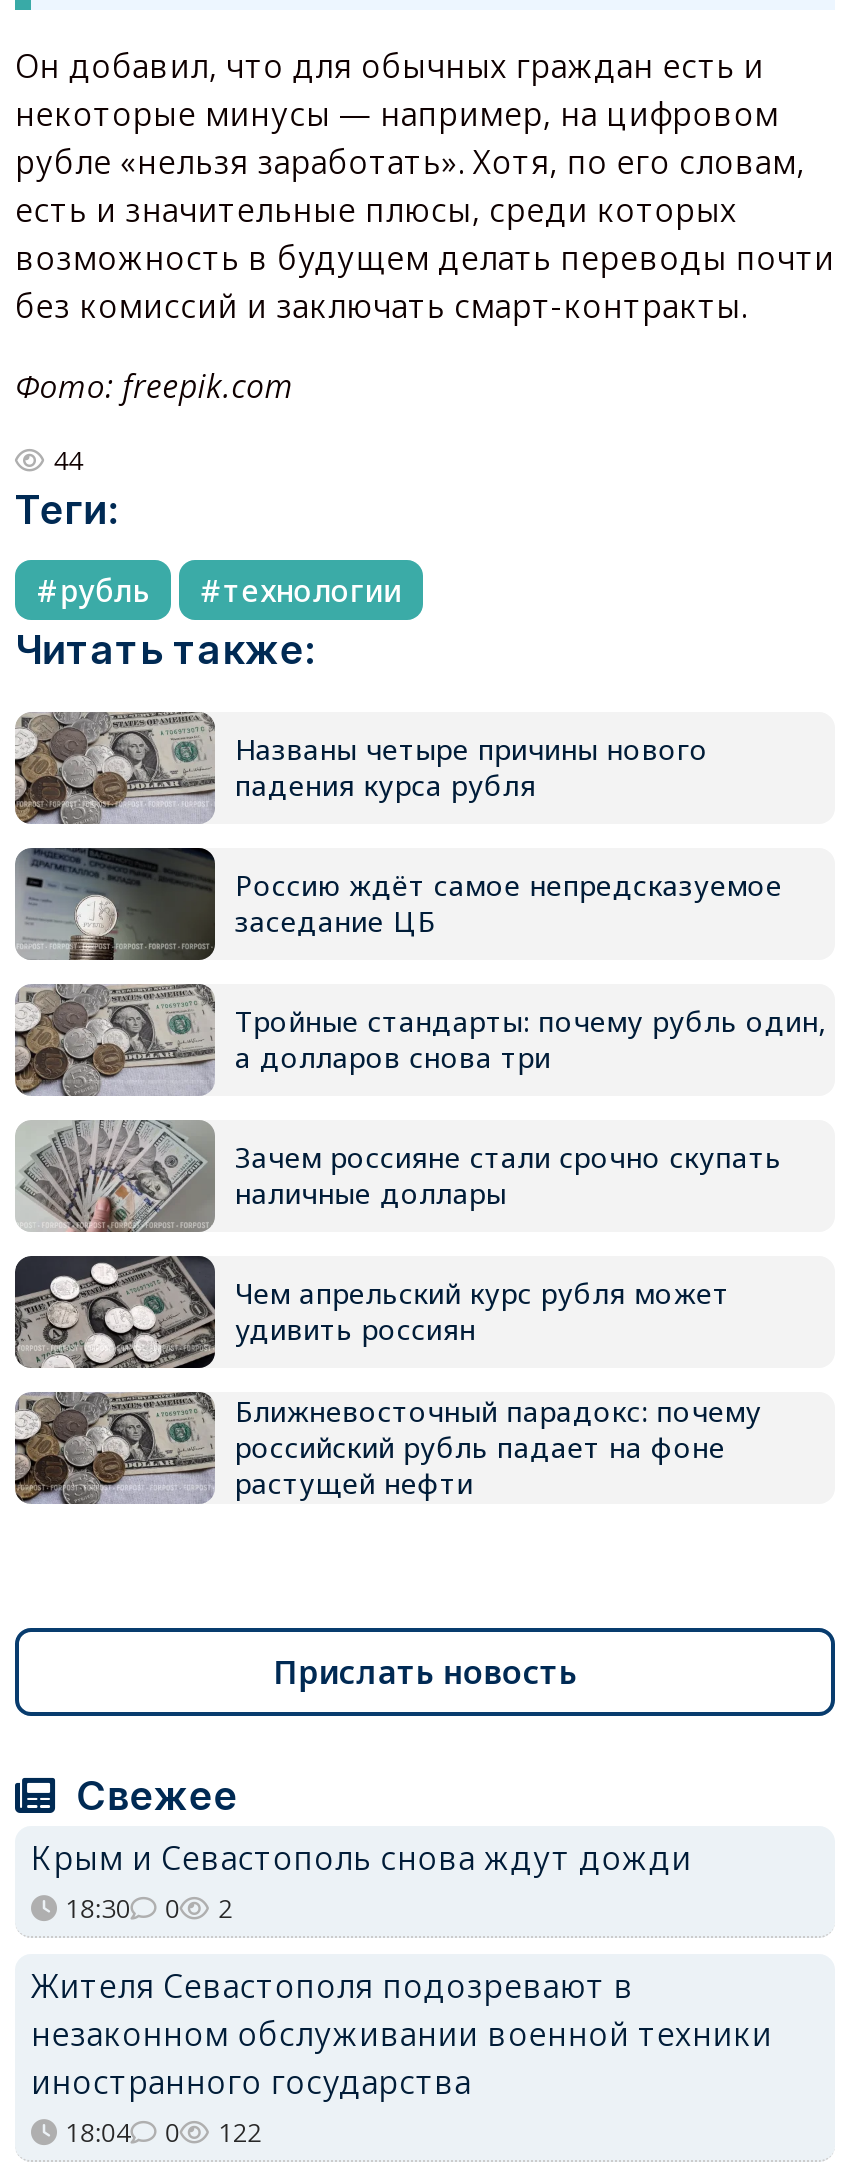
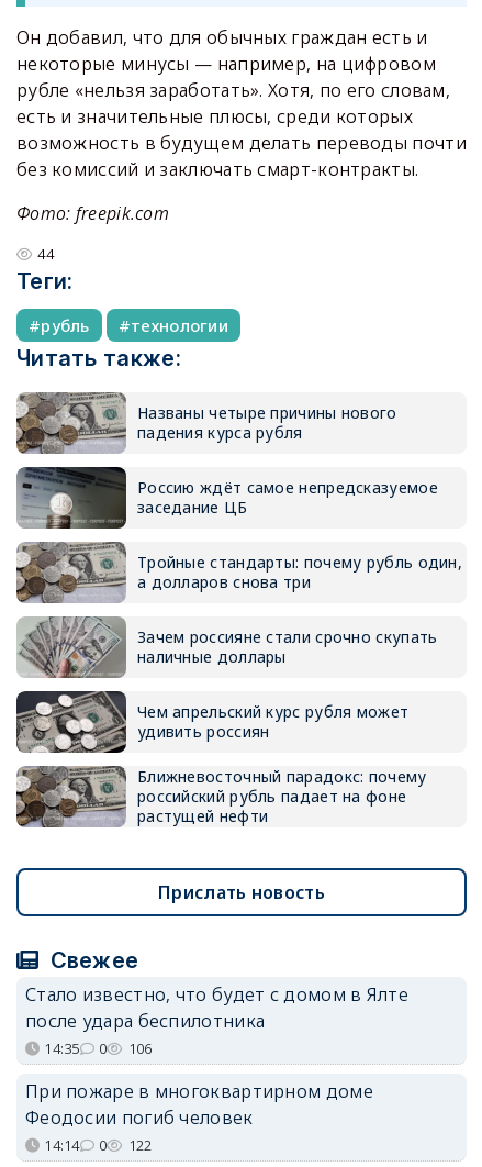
[31,1836,692,1926] Крым и Севастополь снова ждут дожди | 18:30 -> [25,982,408,1058] Стало известно, что будет с домом в Ялте | после удара беспилотника | 14:35
[218,1890,233,1926] 2 -> [128,1038,152,1058] 106
[31,1964,772,2150] Жителя Севастополя подозревают в | незаконном обслуживании военной техники | иностранного государства | 18:04 -> [25,1079,373,1155] При пожаре в многоквартирном доме | Феодосии погиб человек | 14:14

